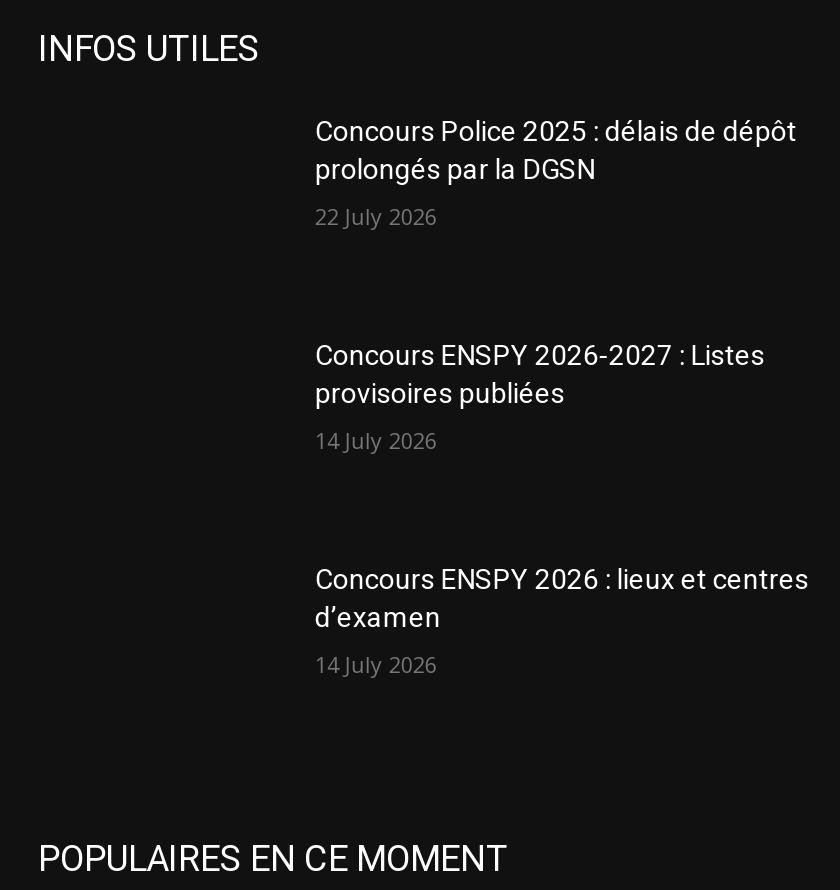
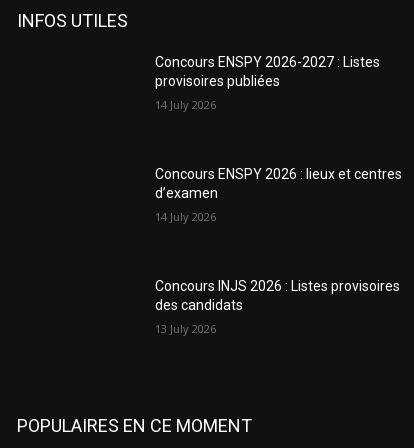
[315,115,797,231] Concours Police 2025 : délais de dépôt | prolongés par la DGSN | 22 July 2026 -> none
moved [315,339,809,678] -> [155,54,402,224]: Concours ENSPY 2026-2027 : Listes | provisoires publiées | 14 July 2026 | Concours ENSPY 2026 : lieux et centres | d’examen | 14 July 2026
none -> [155,277,400,335] Concours INJS 2026 : Listes provisoires | des candidats | 13 July 2026

